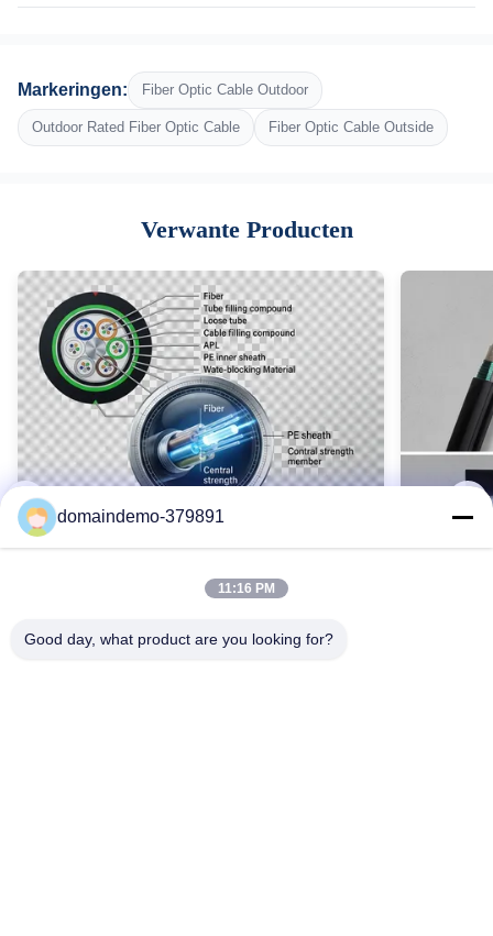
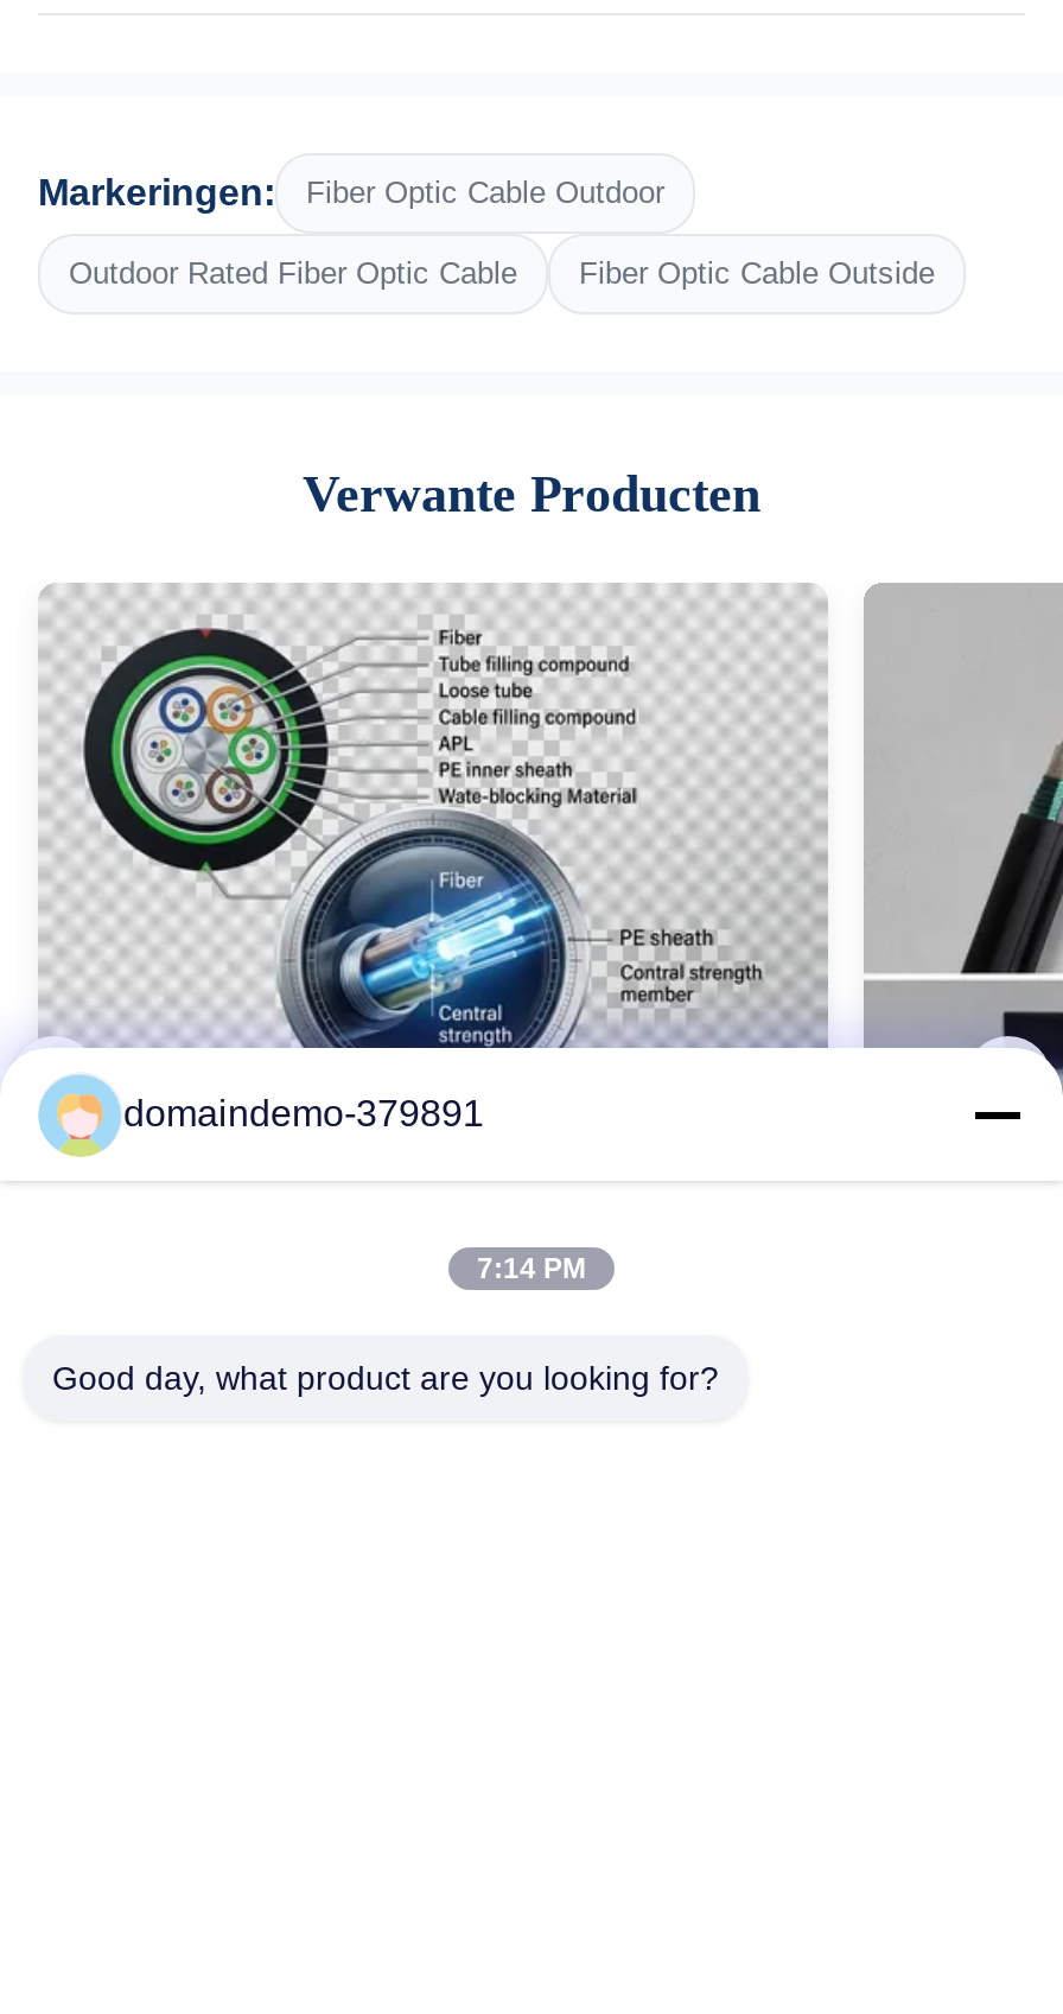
[218,581,275,596] 11:16 PM -> [477,1252,586,1285] 7:14 PM

